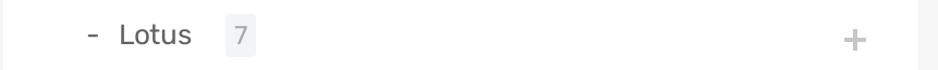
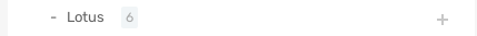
[119,19,247,51] Lotus 7 -> [67,9,133,25] Lotus 6

